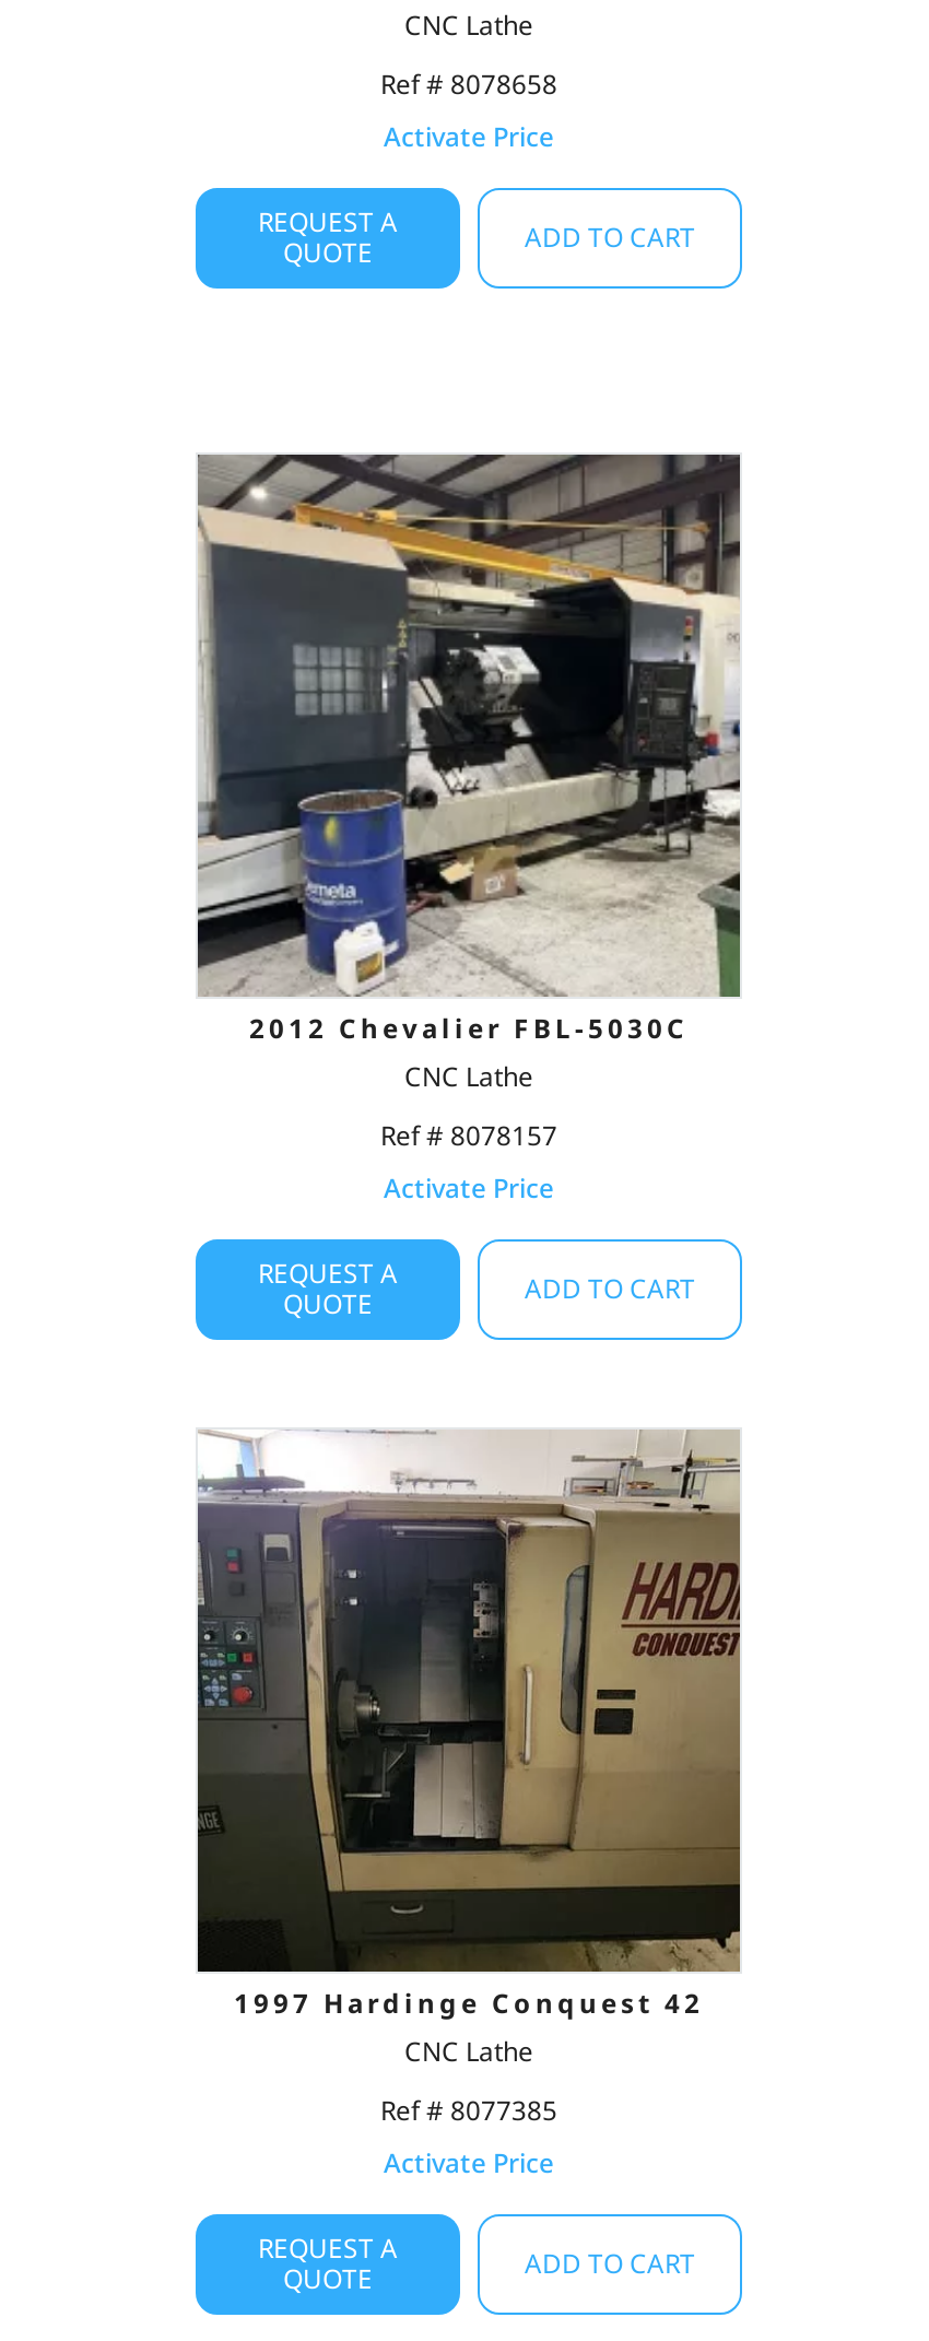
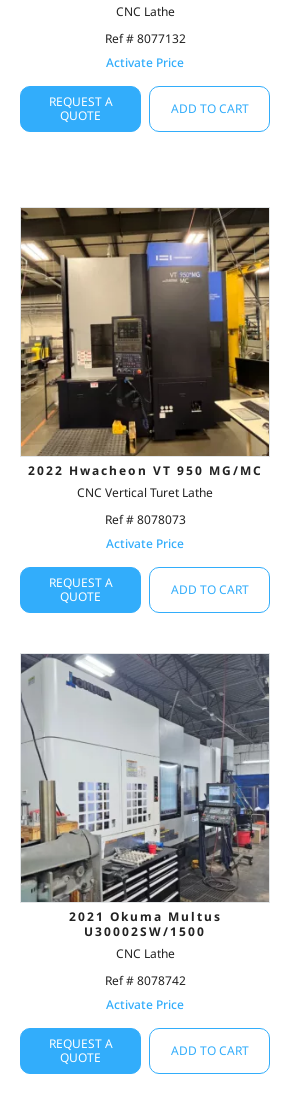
[380,65,557,103] Ref # 8078658 -> [104,30,185,47] Ref # 8077132
[196,455,742,1096] [image] | 2012 Chevalier FBL-5030C | CNC Lathe -> [20,208,270,501] [image] | 2022 Hwacheon VT 950 MG/MC | CNC Vertical Turet Lathe
[380,1118,557,1155] Ref # 8078157 -> [104,511,185,528] Ref # 8078073
[198,1430,740,2023] [image] | 1997 Hardinge Conquest 42 -> [20,653,270,940] [image] | 2021 Okuma Multus | U30002SW/1500
[380,2093,557,2130] Ref # 8077385 -> [104,972,185,989] Ref # 8078742

